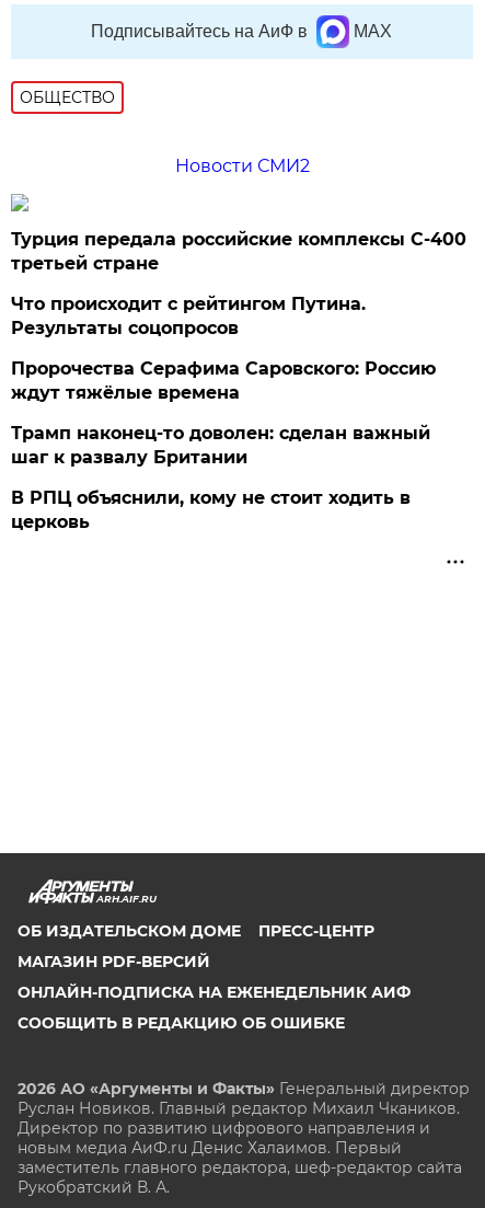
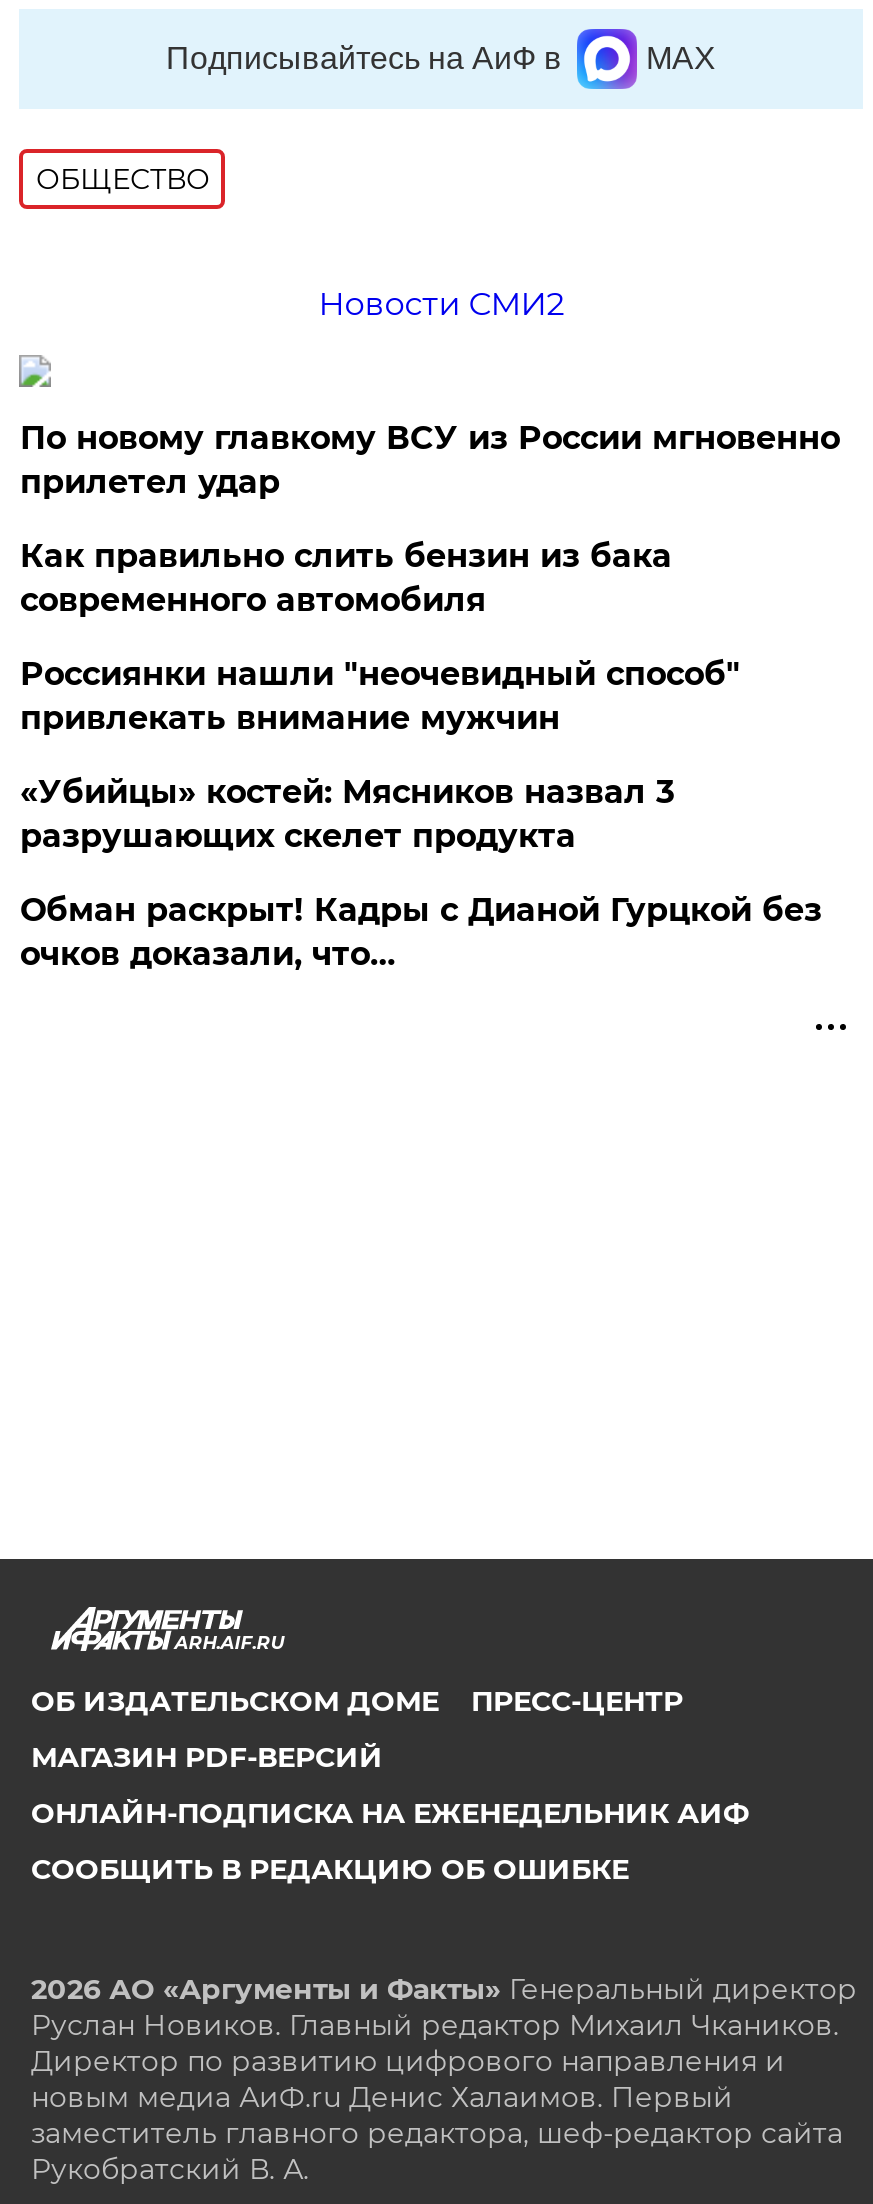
[11,229,467,274] Турция передала российские комплексы С-400 | третьей стране -> [20,419,840,501] По новому главкому ВСУ из России мгновенно | прилетел удар
[11,293,366,338] Что происходит с рейтингом Путина. | Результаты соцопросов -> [20,537,672,619] Как правильно слить бензин из бака | современного автомобиля
[11,358,436,403] Пророчества Серафима Саровского: Россию | ждут тяжёлые времена -> [20,655,740,737] Россиянки нашли "неочевидный способ" | привлекать внимание мужчин
[11,423,431,468] Трамп наконец-то доволен: сделан важный | шаг к развалу Британии -> [20,773,674,855] «Убийцы» костей: Мясников назвал 3 | разрушающих скелет продукта
[11,487,411,532] В РПЦ объяснили, кому не стоит ходить в | церковь -> [20,891,822,973] Обман раскрыт! Кадры с Дианой Гурцкой без | очков доказали, что…

